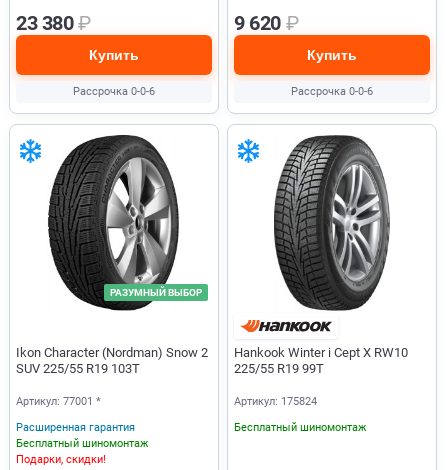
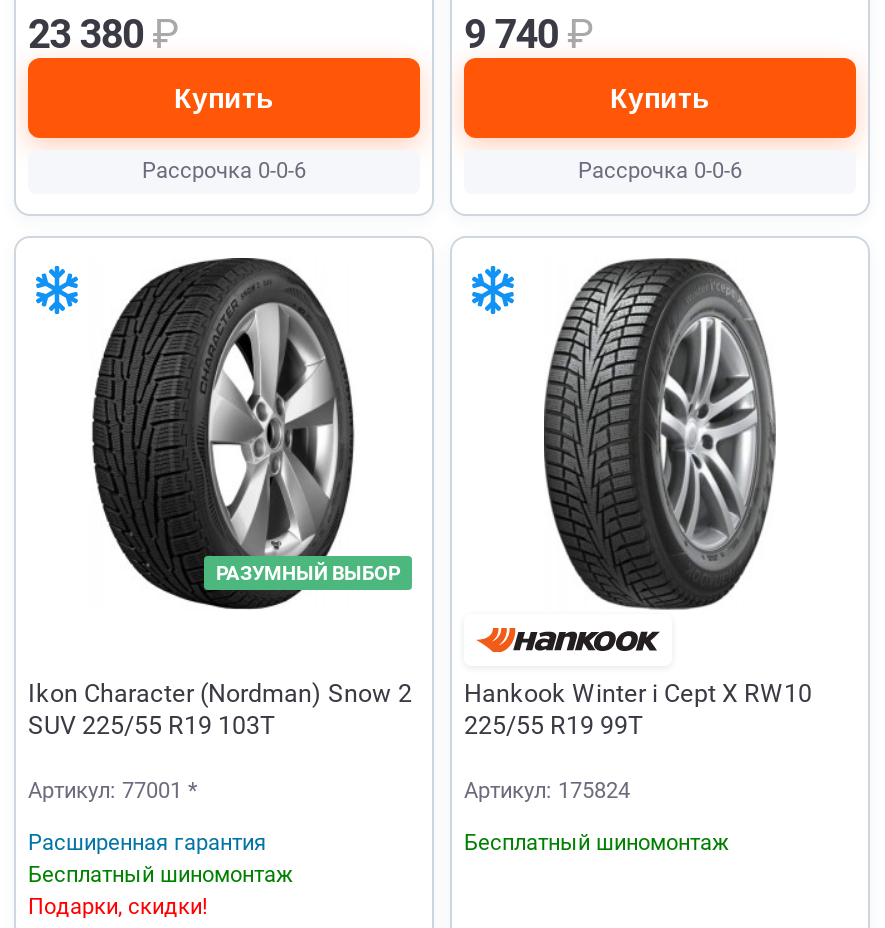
[234,11,298,35] 9 620 ₽ -> [464,10,592,58] 9 740 ₽

